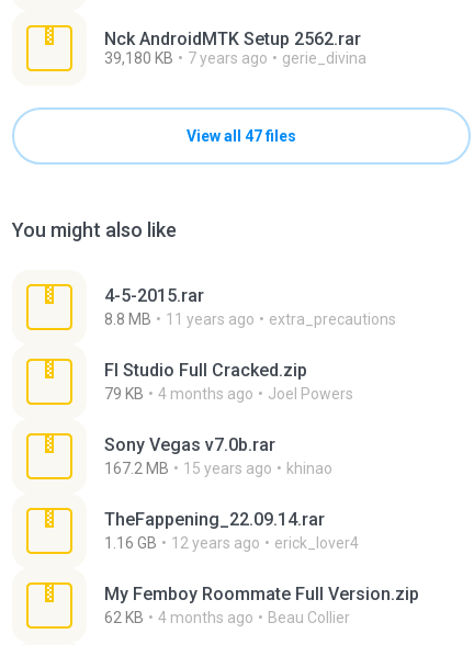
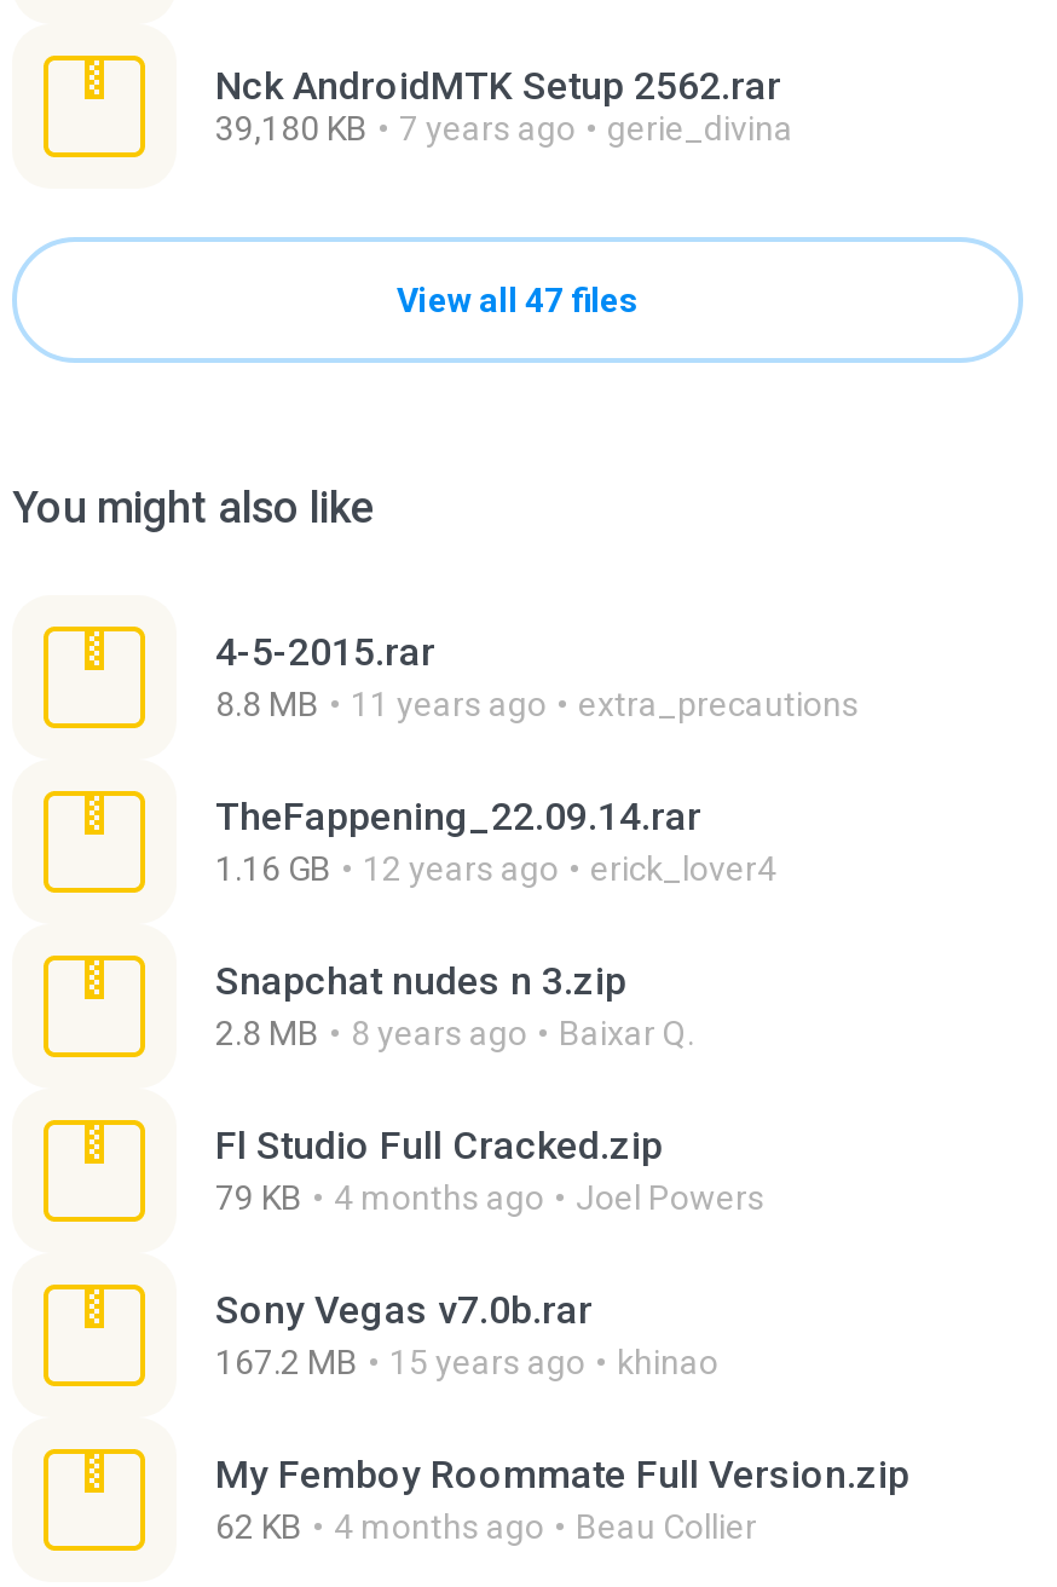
none -> [215,958,694,1052] Snapchat nudes n 3.zip | 2.8 MB | 8 years ago | Baixar Q.
moved [104,360,353,477] -> [215,1123,764,1381]: Fl Studio Full Cracked.zip | 79 KB | 4 months ago | Joel Powers | Sony Vegas v7.0b.rar | 167.2 MB | 15 years ago | khinao
moved [104,509,359,552] -> [215,794,776,888]: TheFappening_22.09.14.rar | 1.16 GB | 12 years ago | erick_lover4

